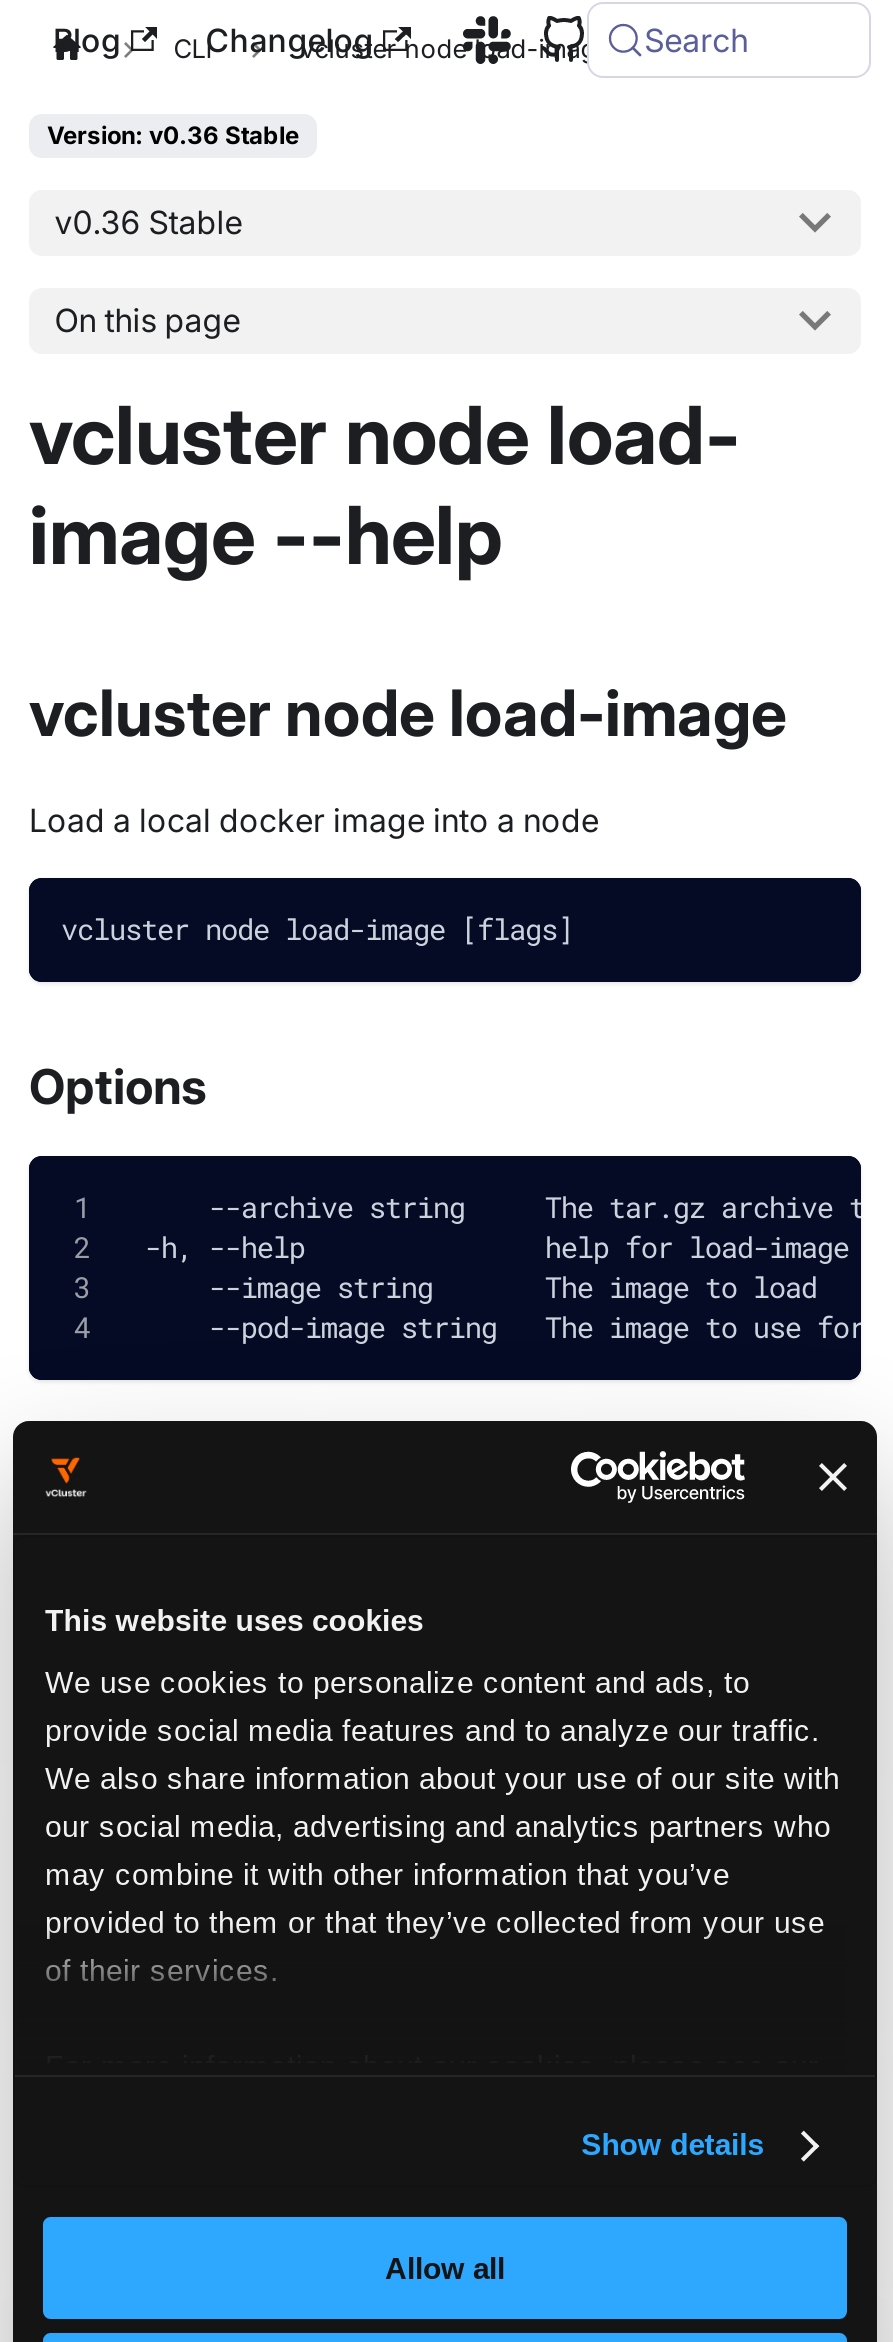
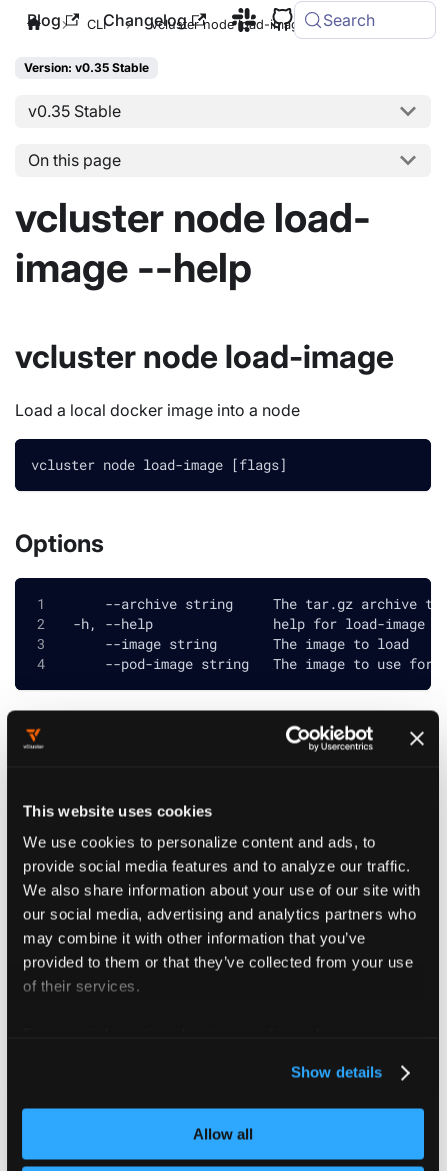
[47,120,299,150] Version: v0.36 Stable -> [24,60,149,75] Version: v0.35 Stable
[55,203,243,243] v0.36 Stable -> [28,101,121,121] v0.35 Stable

